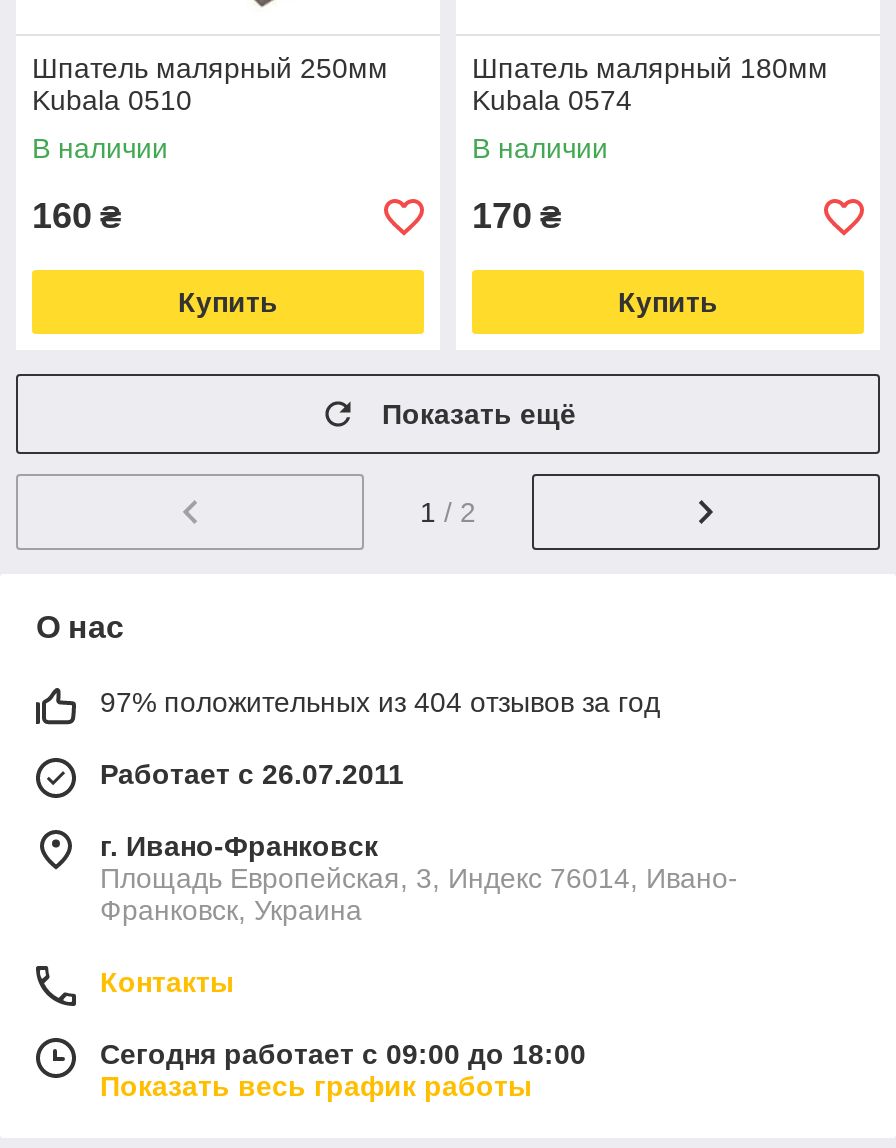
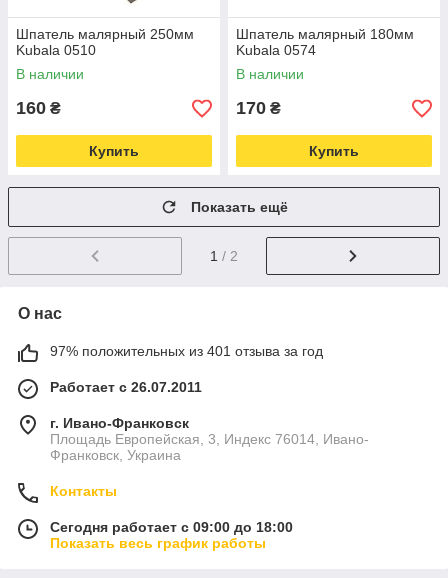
[100,686,660,718] 97% положительных из 404 отзывов за год -> [50,343,323,359] 97% положительных из 401 отзыва за год

